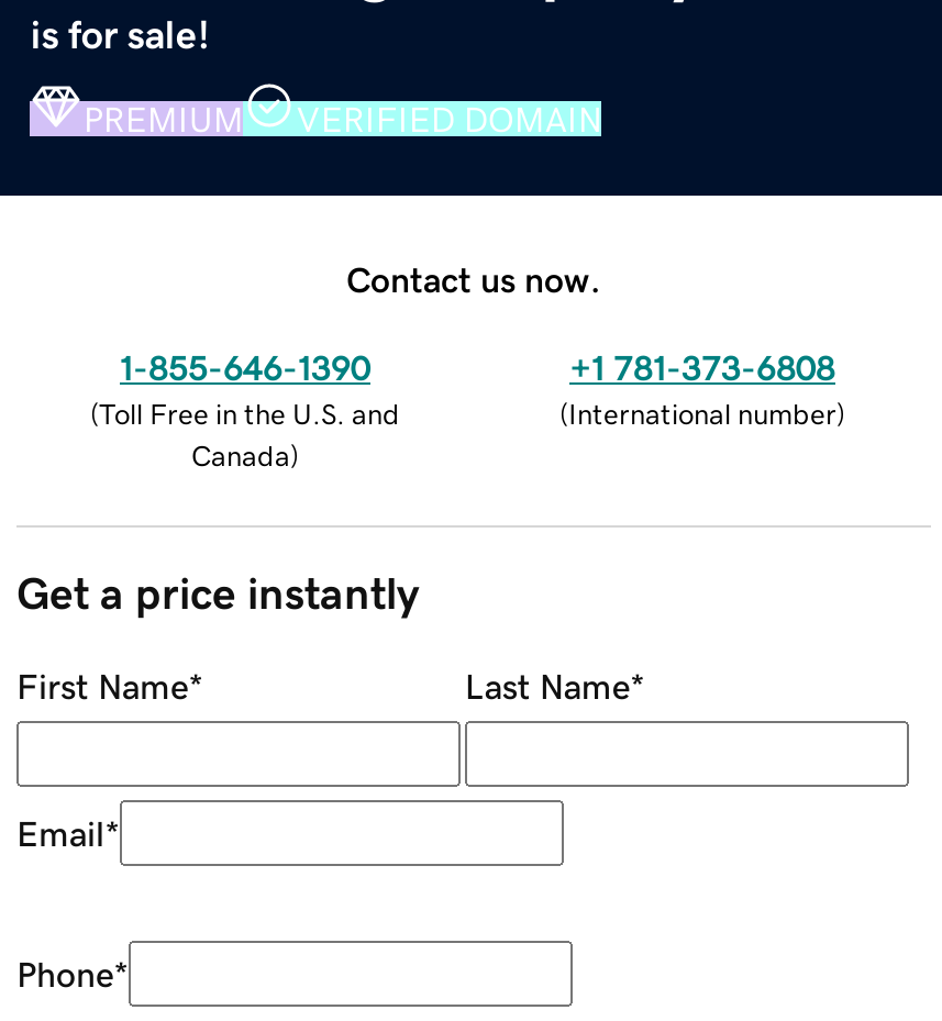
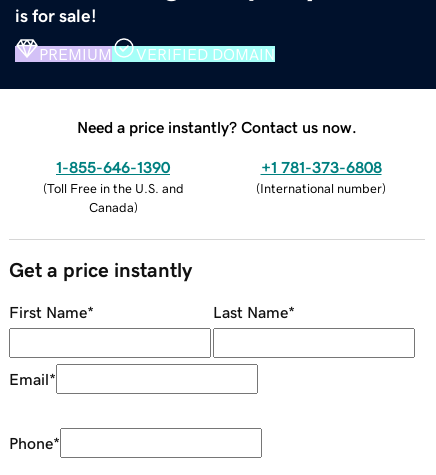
[346,261,601,296] Contact us now. -> [77,119,357,135] Need a price instantly? Contact us now.

